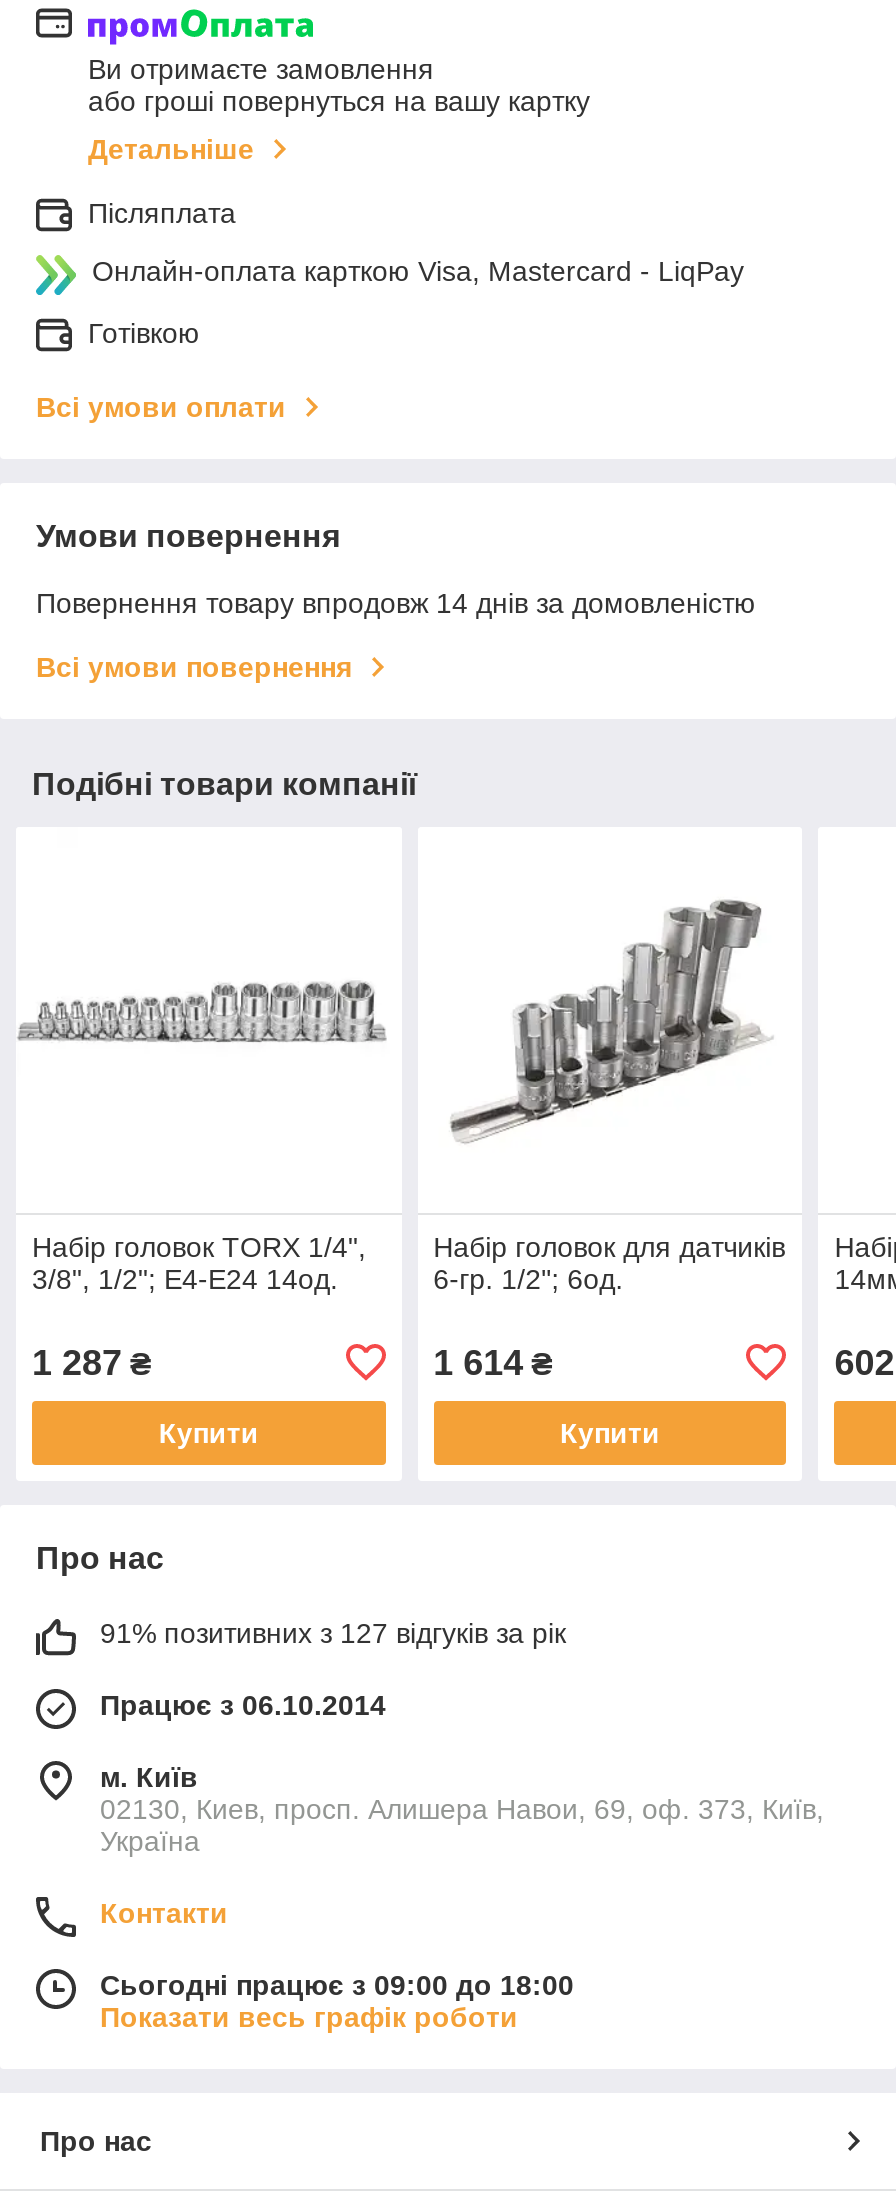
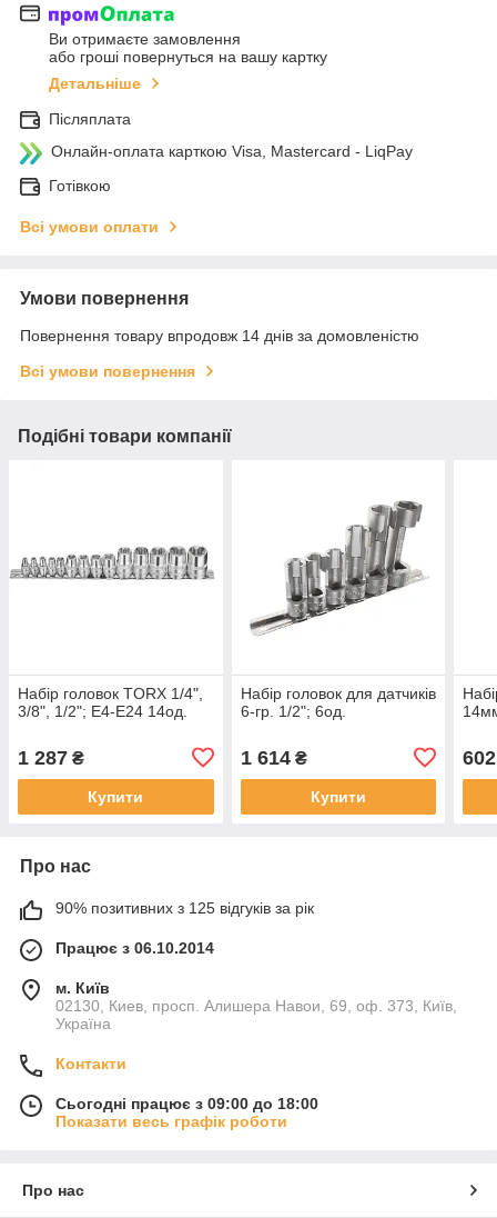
[100,1617,566,1649] 91% позитивних з 127 відгуків за рік -> [55,899,314,917] 90% позитивних з 125 відгуків за рік

